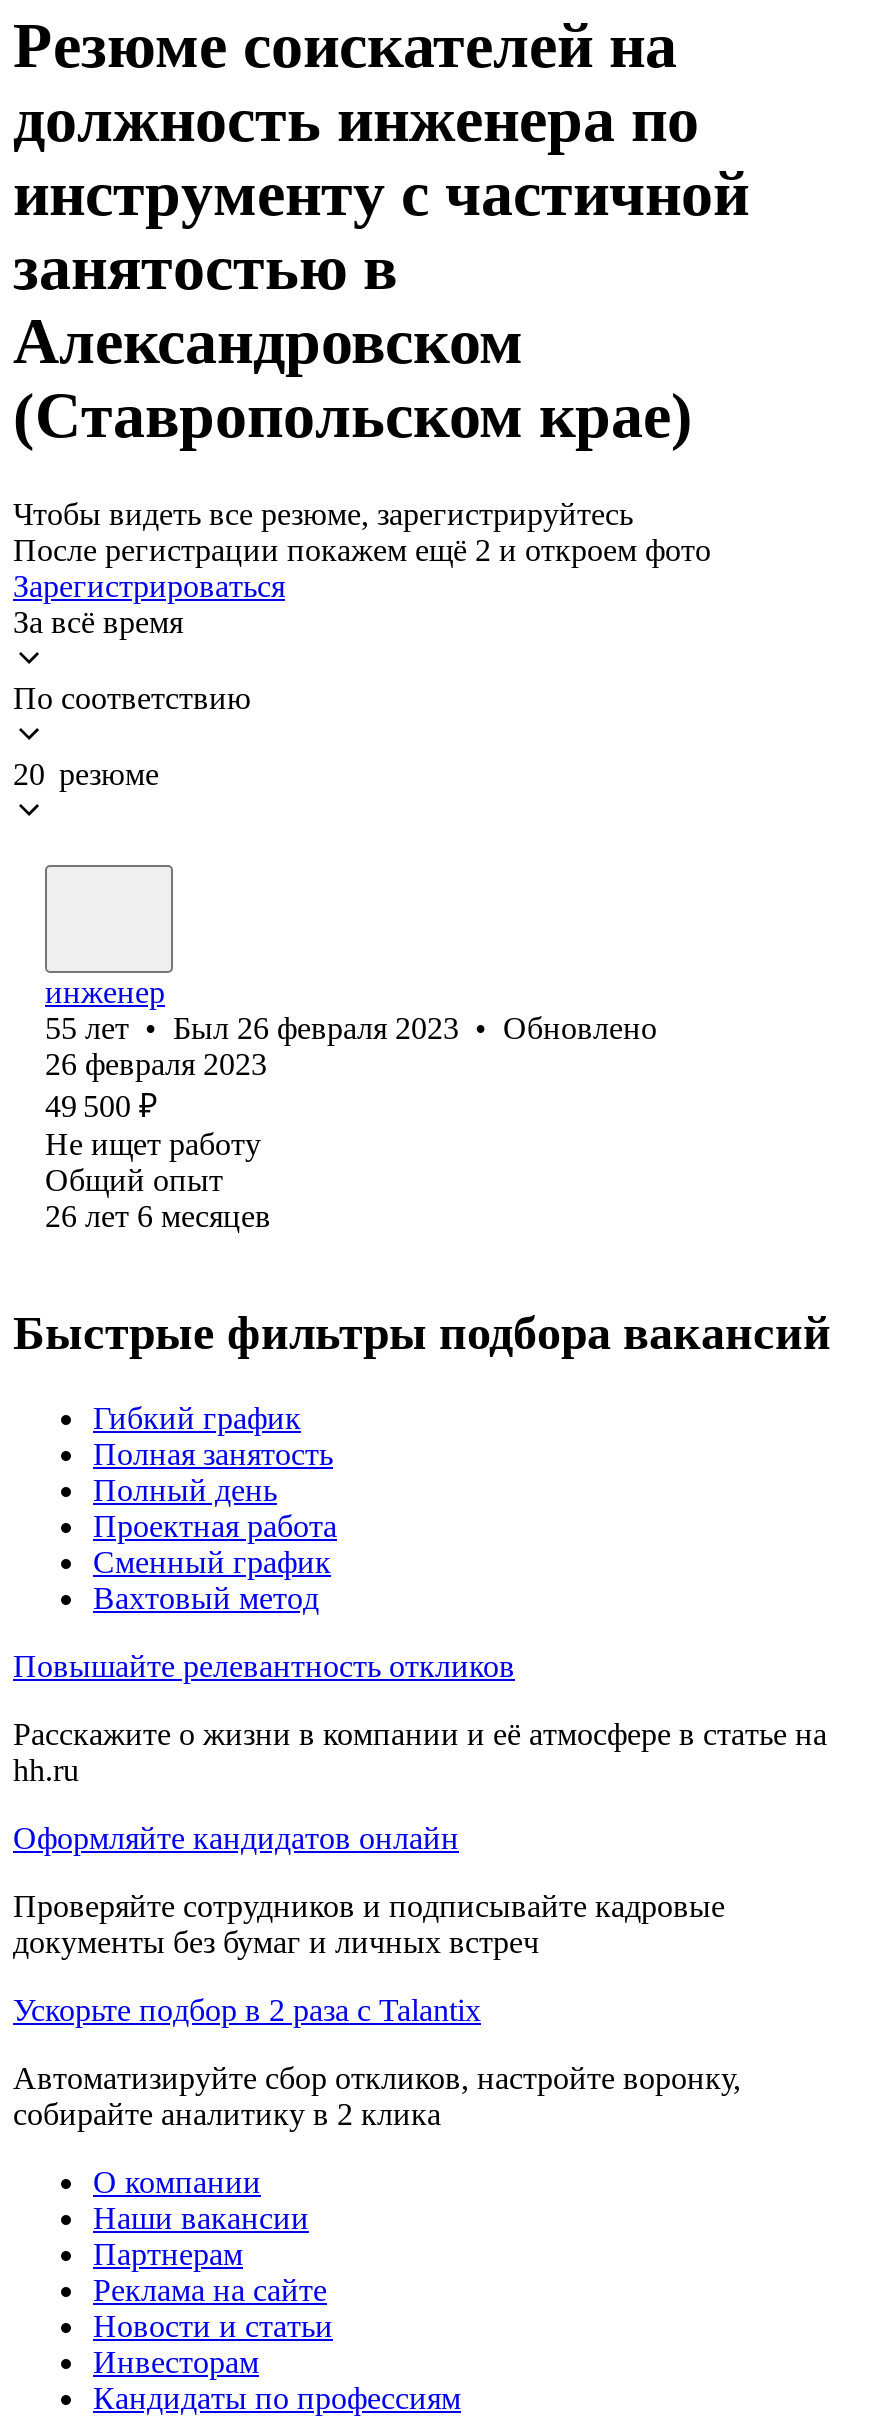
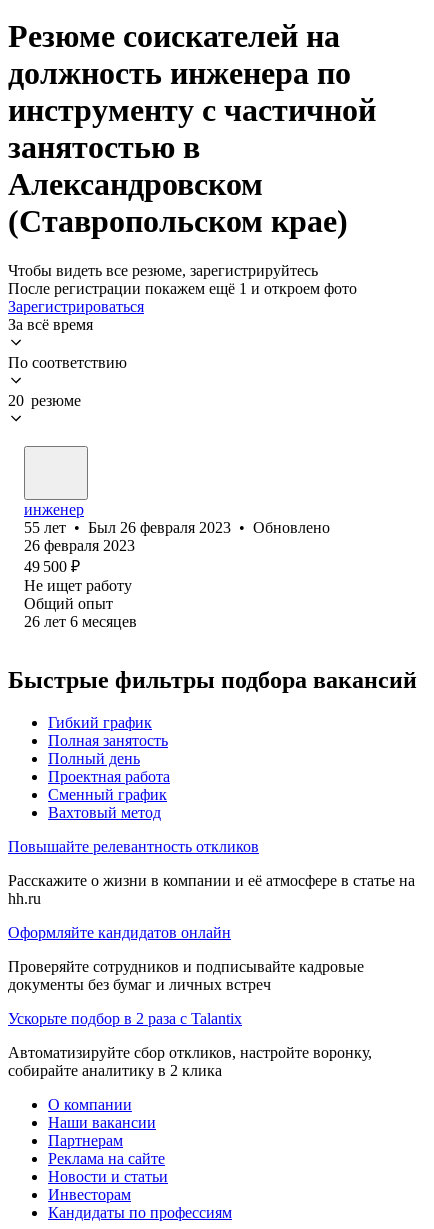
[13,533,711,567] После регистрации покажем ещё 2 и откроем фото -> [8,280,357,297] После регистрации покажем ещё 1 и откроем фото

